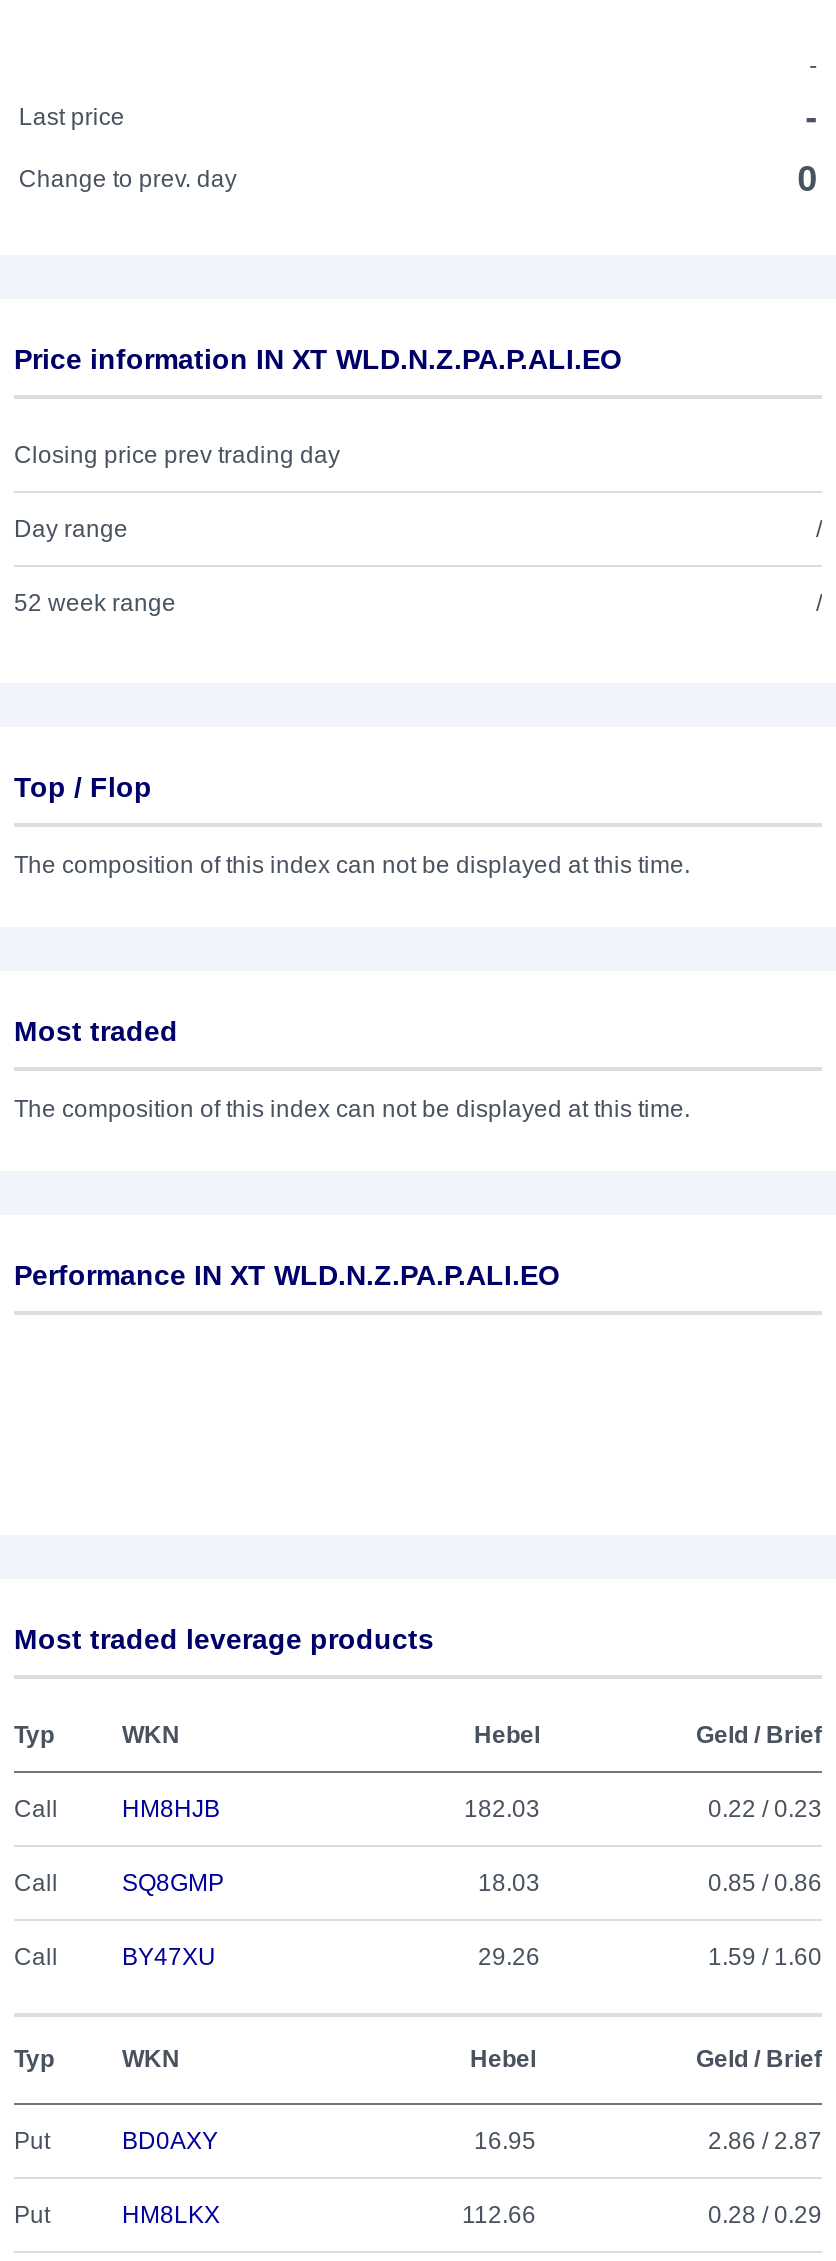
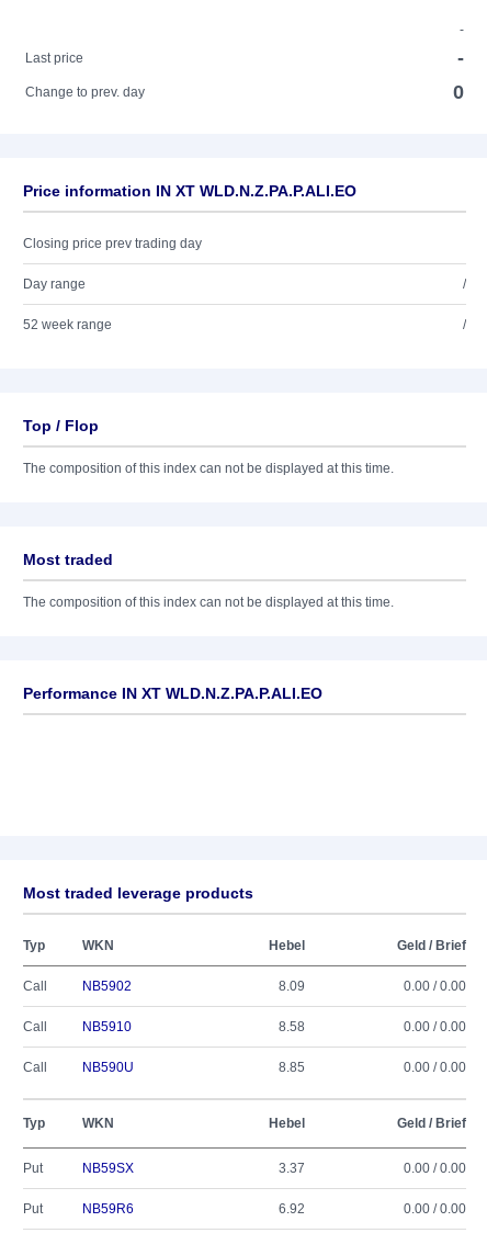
[122,1795,822,1823] HM8HJB | 182.03 | 0.22 / 0.23 -> [82,979,466,994] NB5902 | 8.09 | 0.00 / 0.00
[122,1869,822,1897] SQ8GMP | 18.03 | 0.85 / 0.86 -> [82,1019,466,1034] NB5910 | 8.58 | 0.00 / 0.00
[122,1943,822,1971] BY47XU | 29.26 | 1.59 / 1.60 -> [82,1060,466,1075] NB590U | 8.85 | 0.00 / 0.00
[122,2127,822,2155] BD0AXY | 16.95 | 2.86 / 2.87 -> [82,1161,466,1176] NB59SX | 3.37 | 0.00 / 0.00
[122,2201,822,2229] HM8LKX | 112.66 | 0.28 / 0.29 -> [82,1201,466,1217] NB59R6 | 6.92 | 0.00 / 0.00

